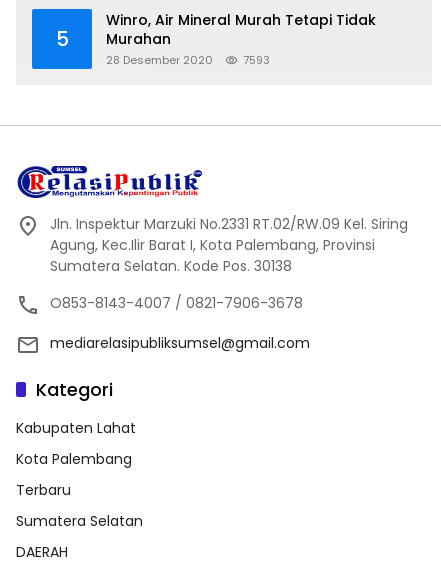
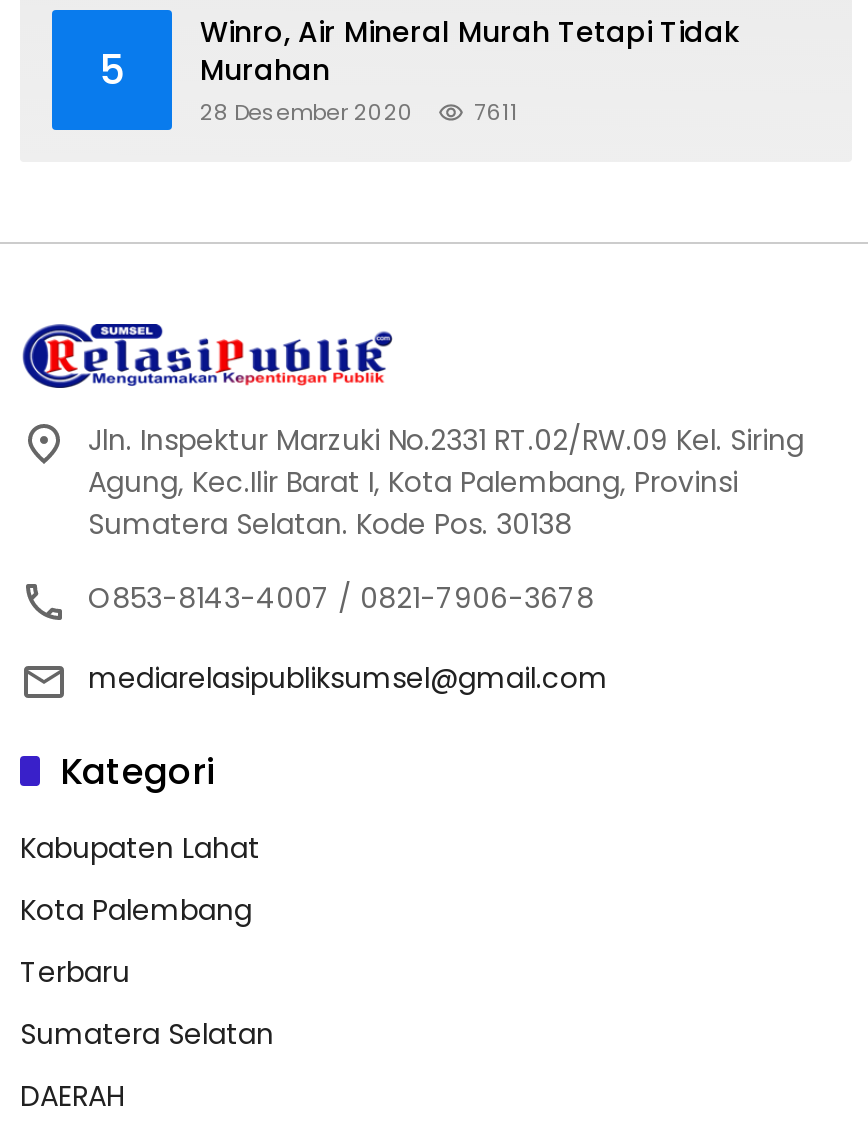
[106,51,270,67] 28 Desember 2020 7593 -> [200,95,518,127] 28 Desember 2020 7611

